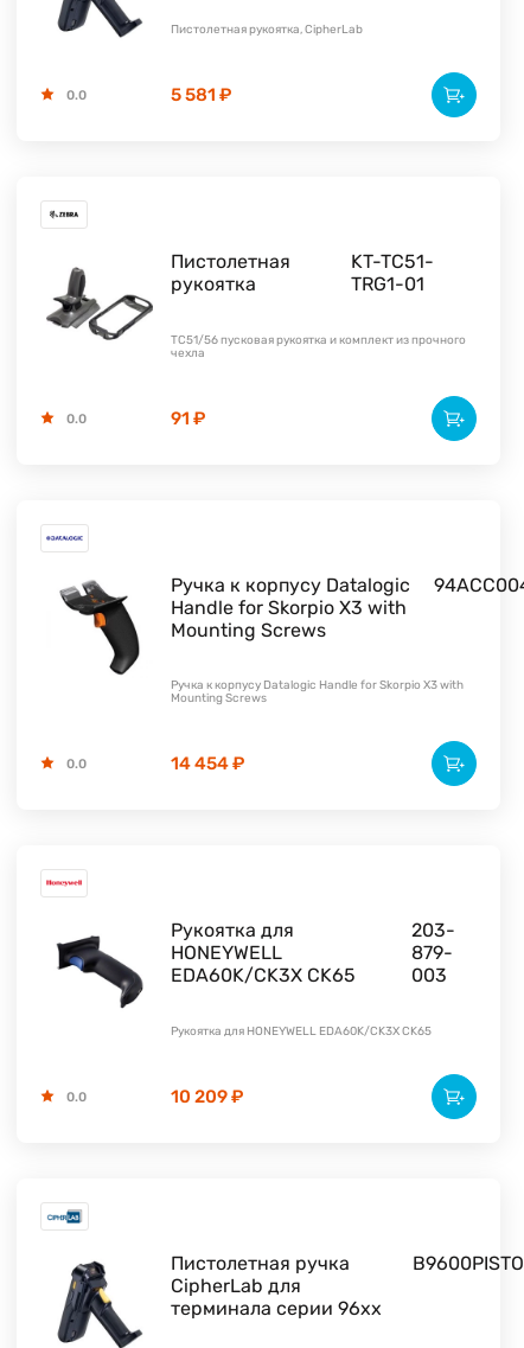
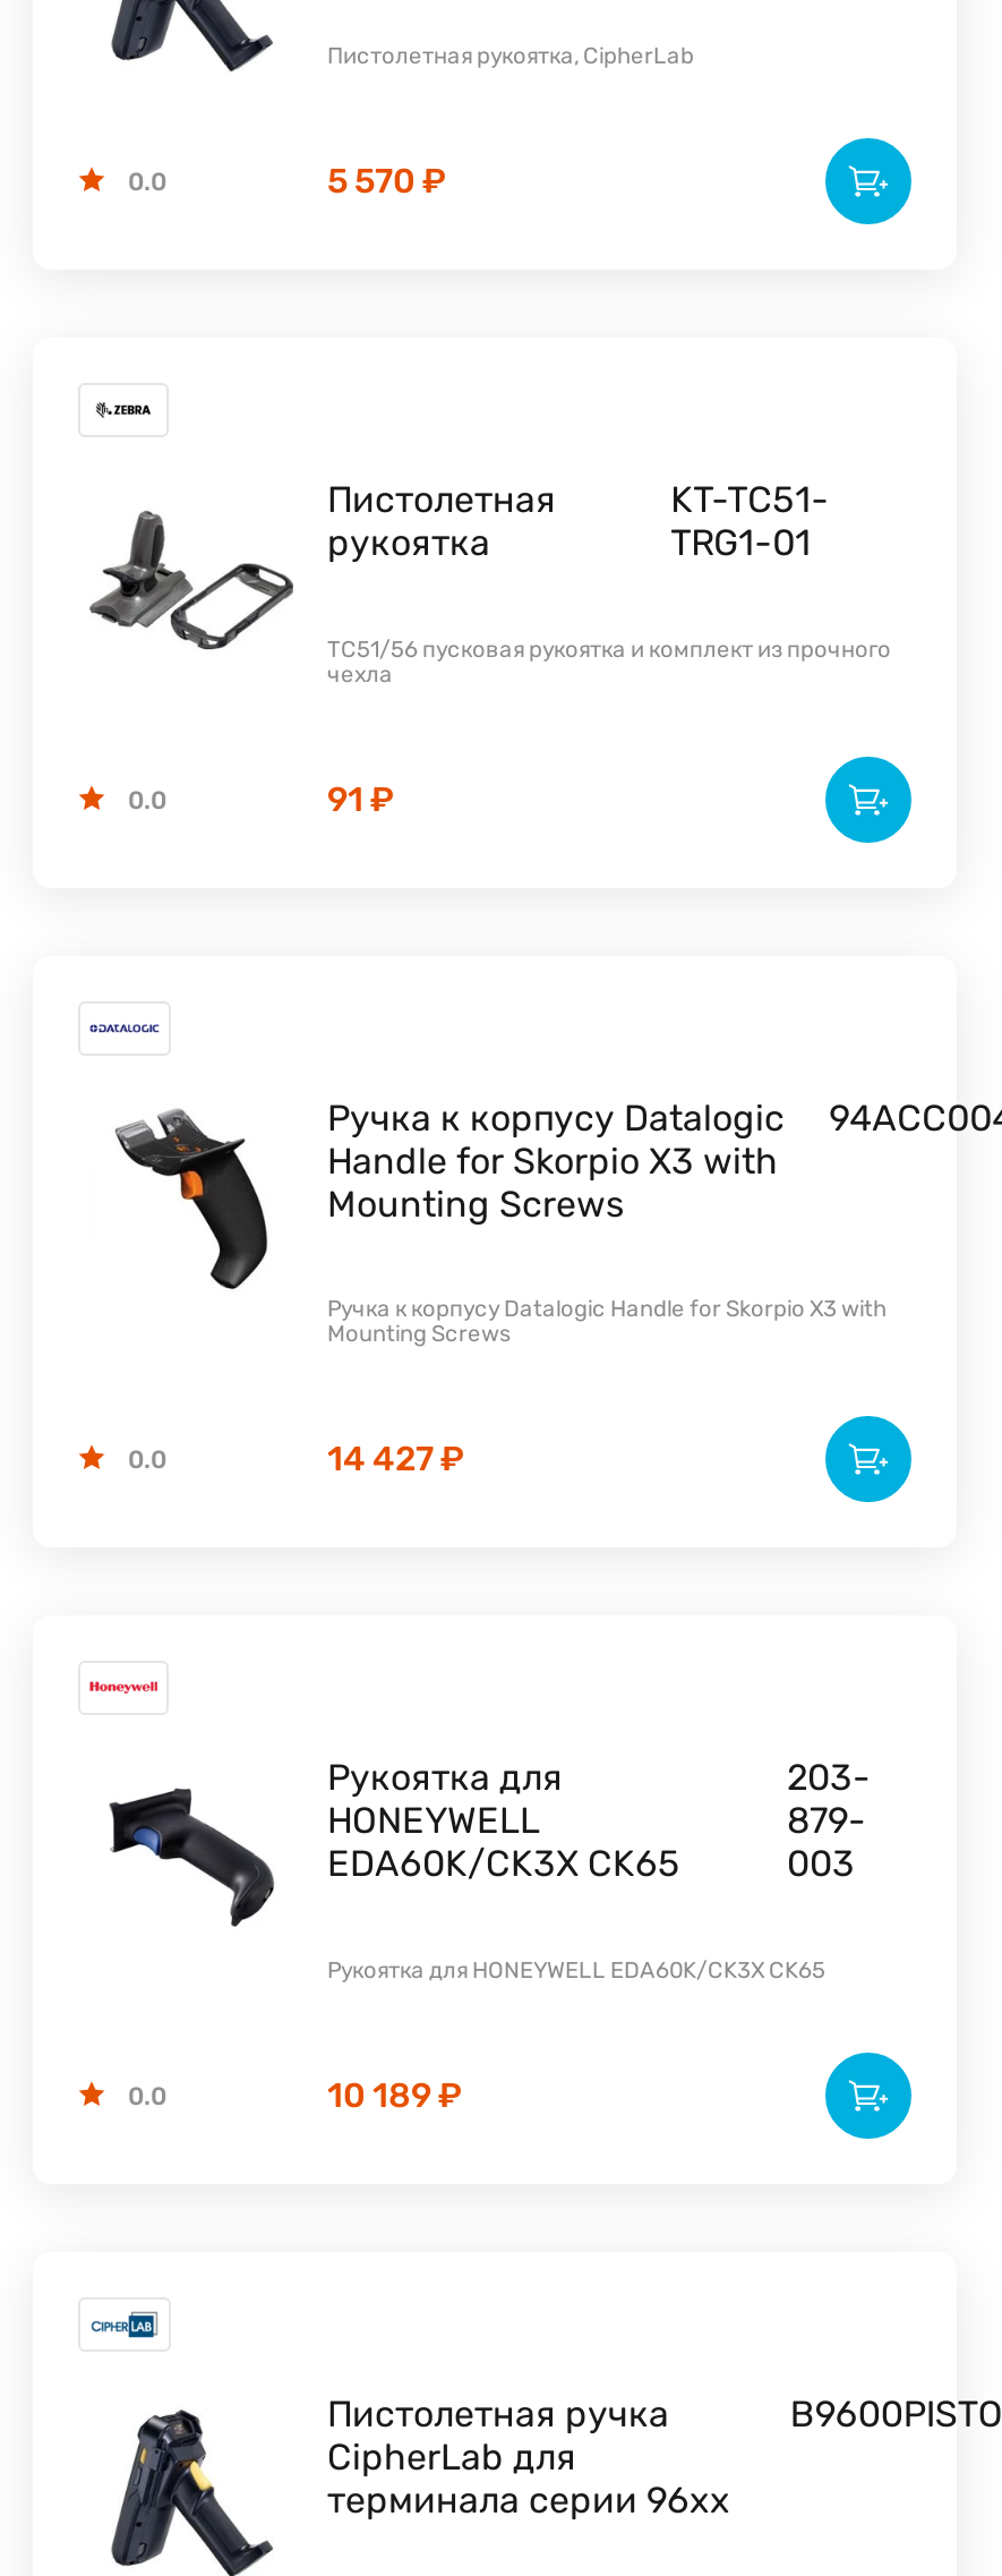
[171,84,231,106] 5 581 ₽ -> [327,161,445,202] 5 570 ₽
[171,753,244,774] 14 454 ₽ -> [327,1439,463,1479] 14 427 ₽
[171,1086,243,1107] 10 209 ₽ -> [327,2075,461,2116] 10 189 ₽

